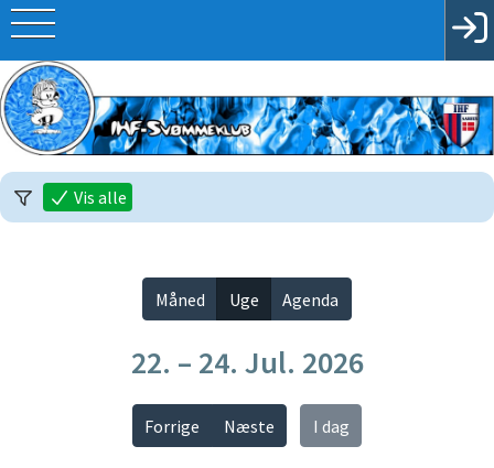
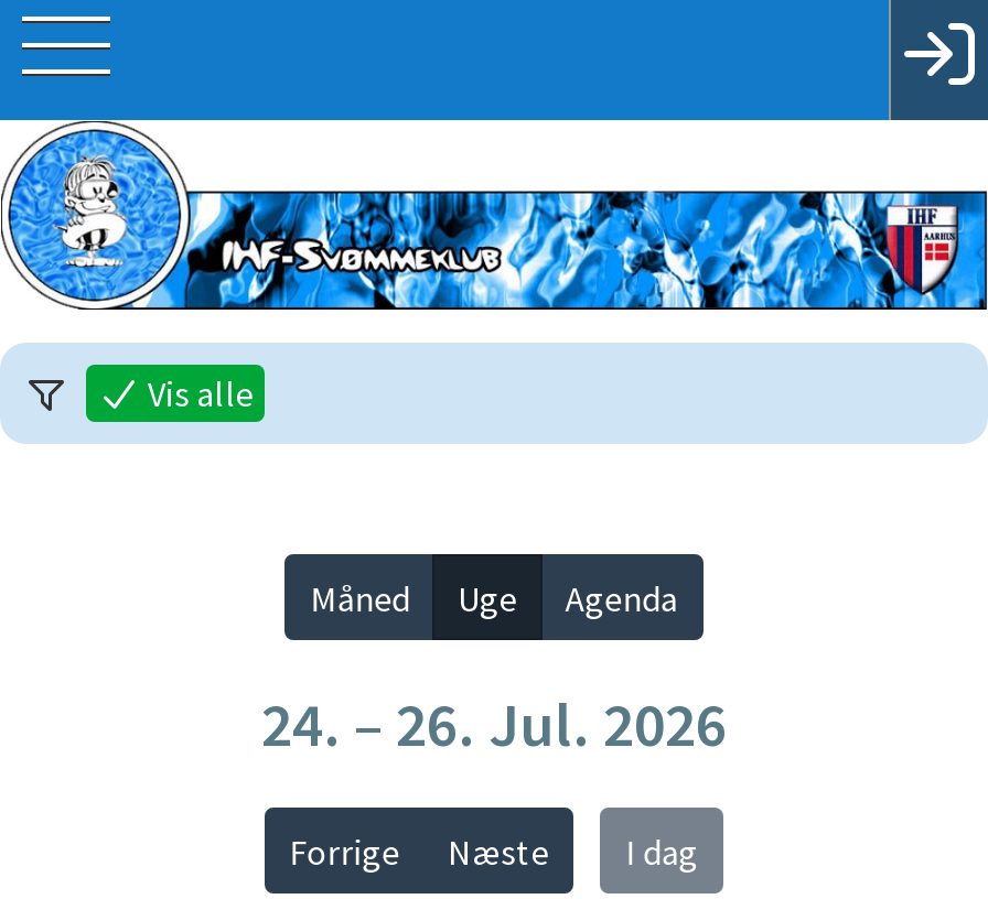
[131,343,363,382] 22. – 24. Jul. 2026 -> [261,685,727,764] 24. – 26. Jul. 2026

